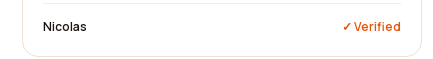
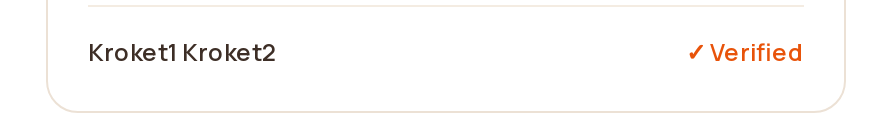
[43,18,87,35] Nicolas -> [88,35,278,69] Kroket1 Kroket2

